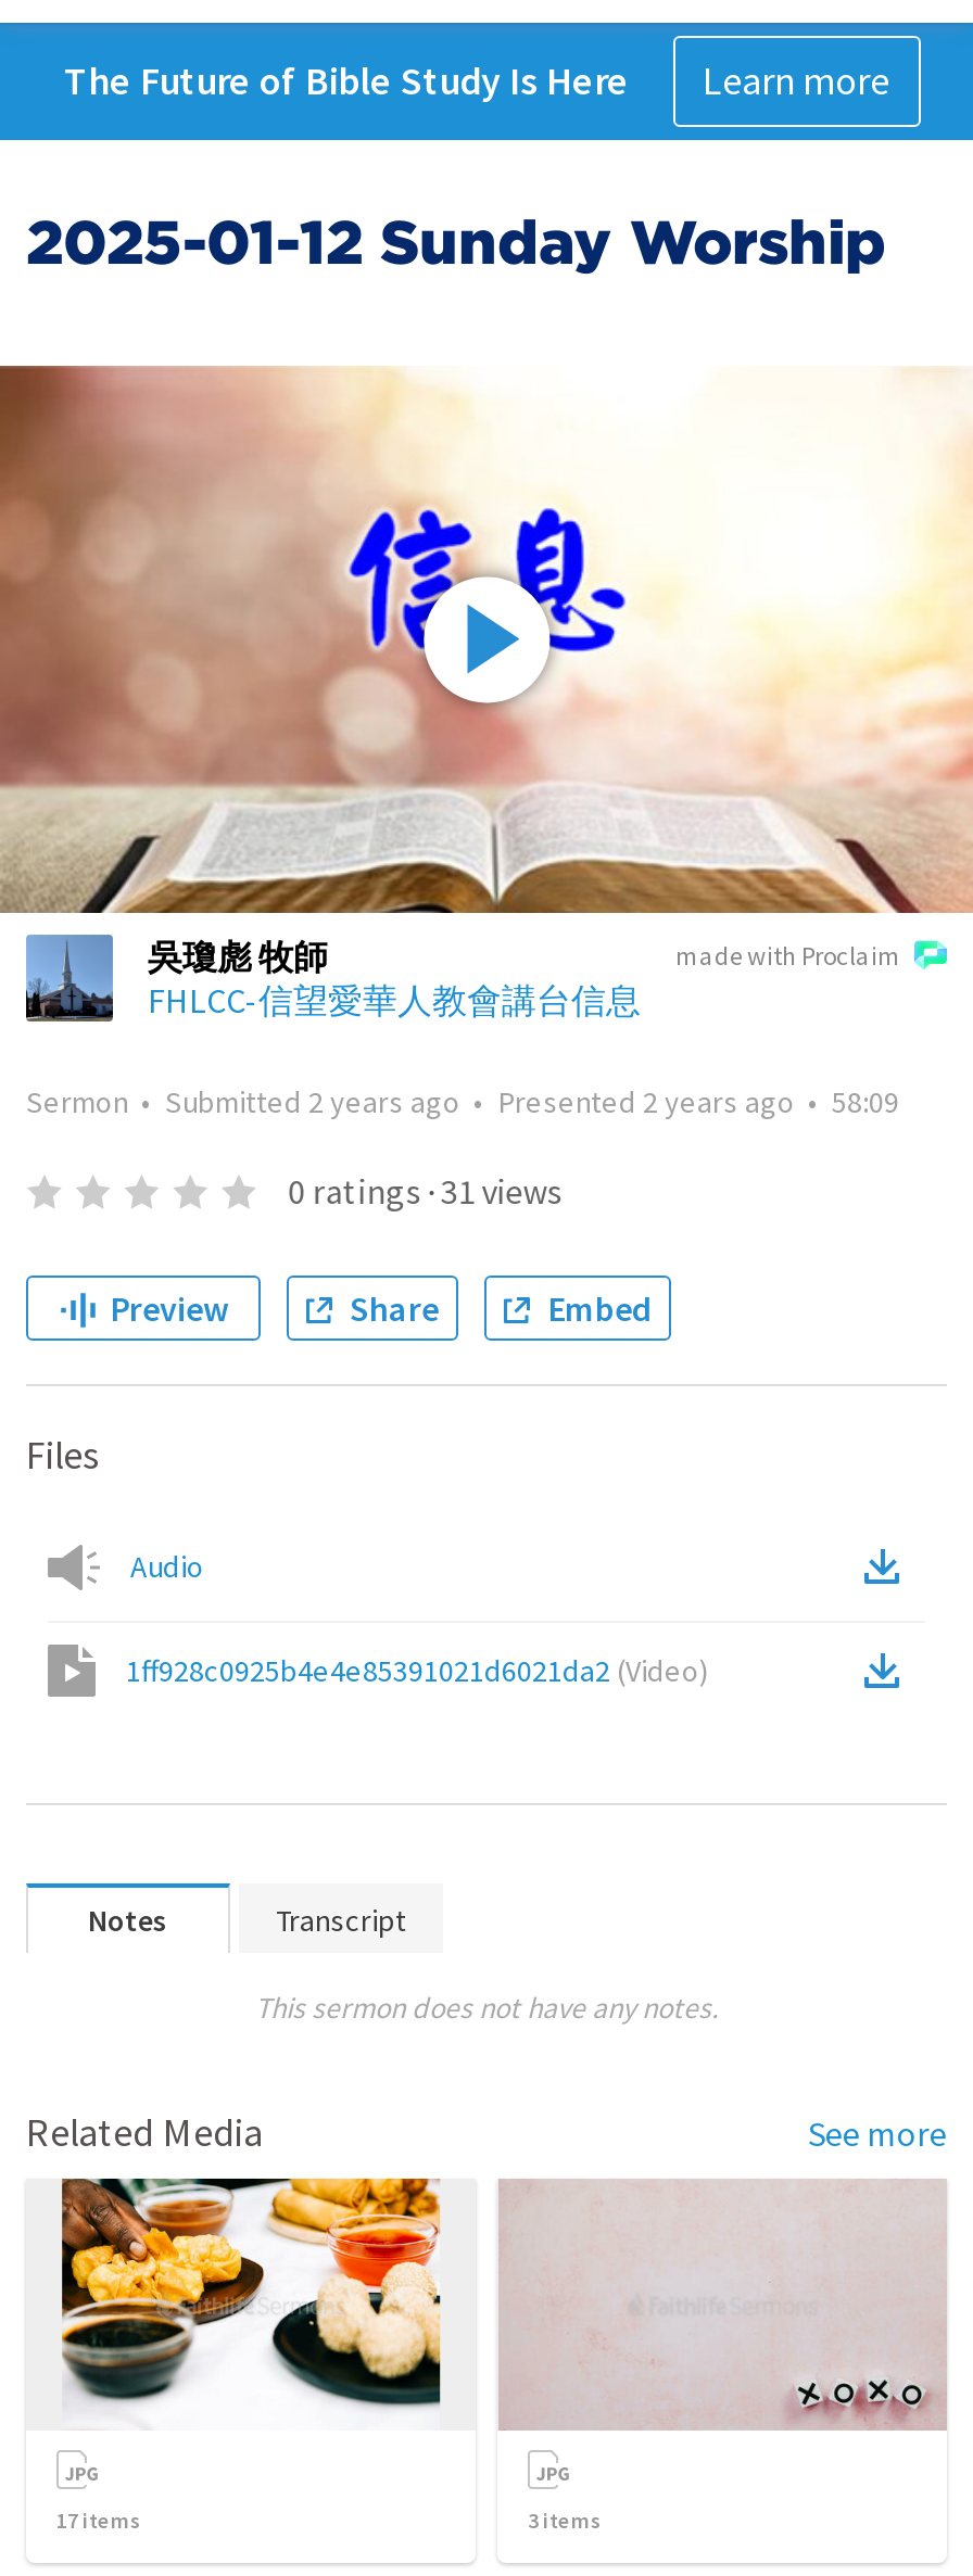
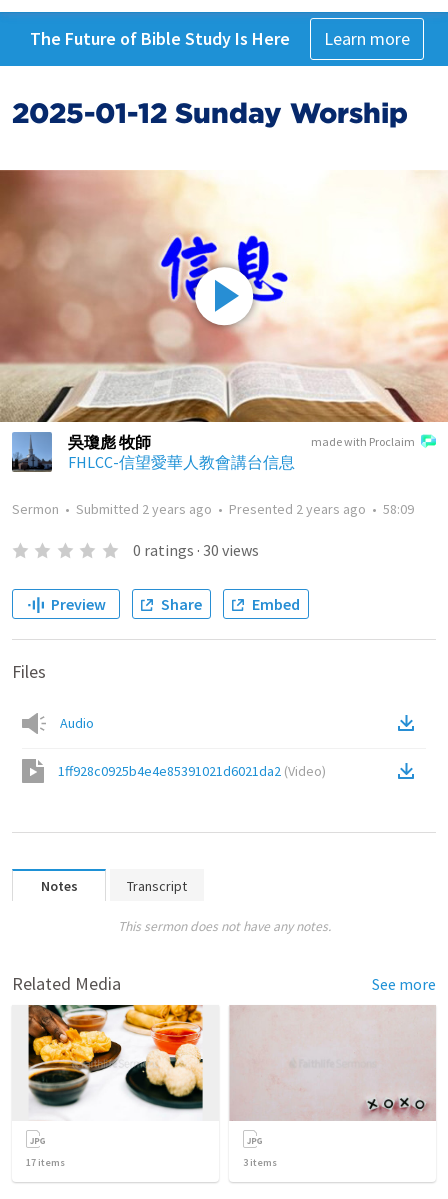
[288,1169,562,1213] 0 ratings · 31 views -> [133,540,259,560] 0 ratings · 30 views

